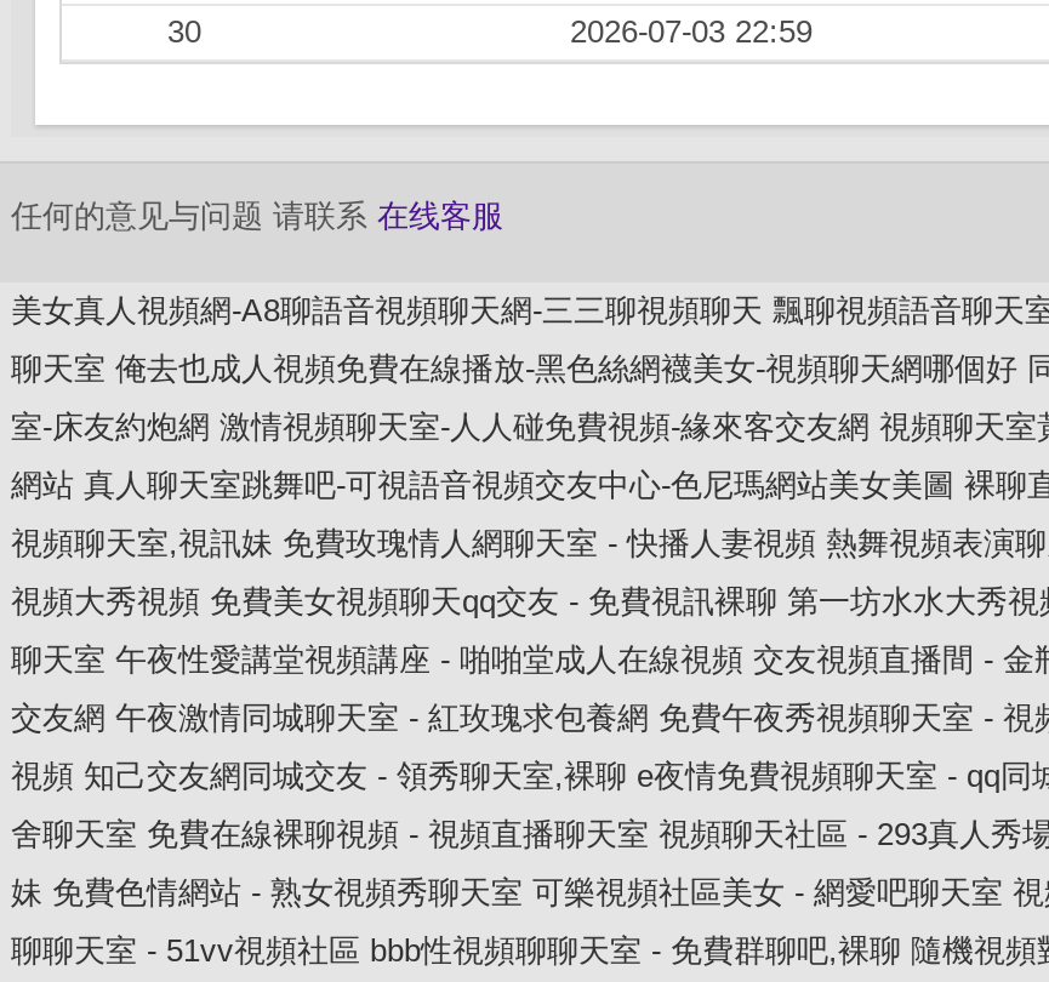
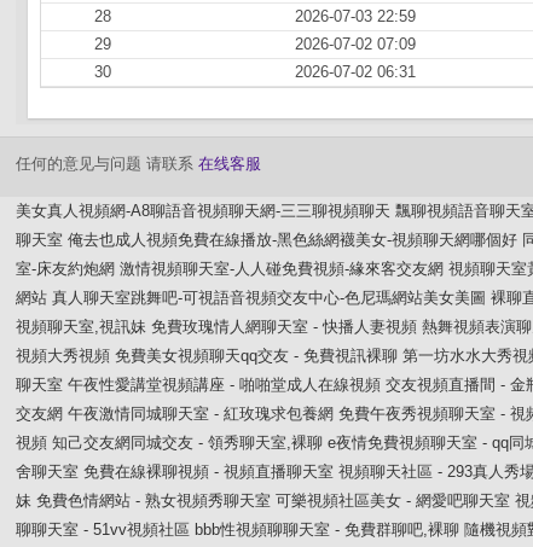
[167,13,201,50] 30 -> [94,7,111,25] 28
none -> [94,35,415,81] 29 | 2026-07-02 07:09 | 30 | 2026-07-02 06:31

